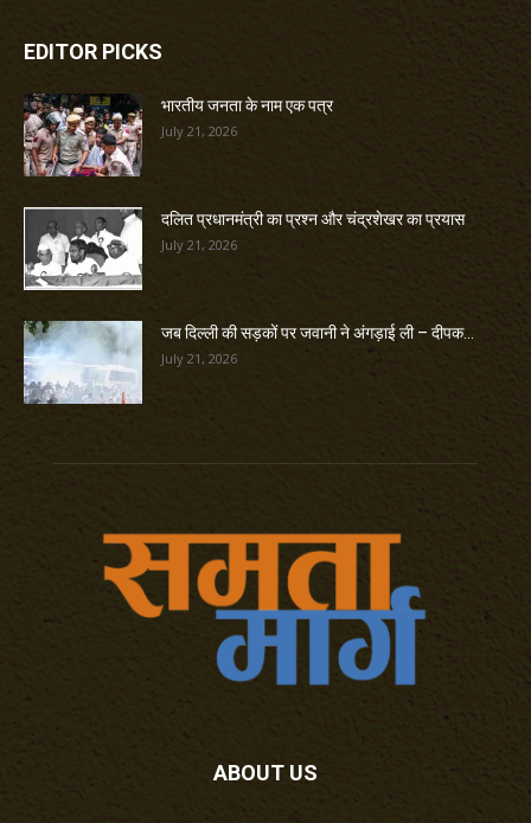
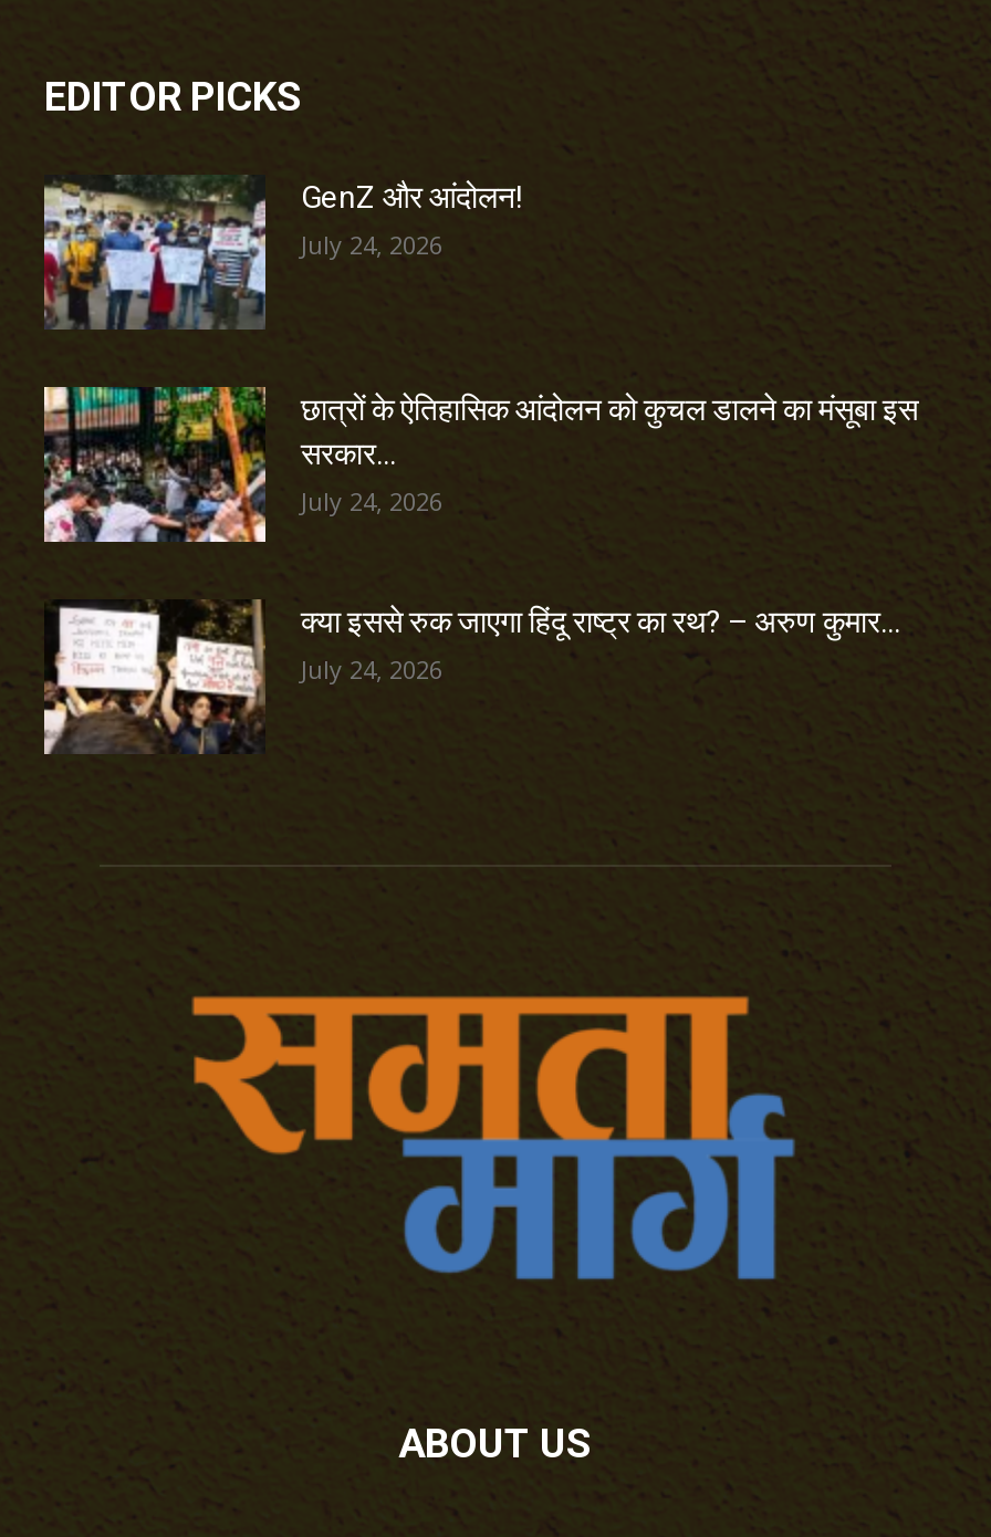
[23,94,333,178] [image] | भारतीय जनता के नाम एक पत्र | July 21, 2026 -> [42,175,522,330] [image] | GenZ और आंदोलन! | July 24, 2026
[23,206,465,291] [image] | दलित प्रधानमंत्री का प्रश्न और चंद्रशेखर का प्रयास | July 21, 2026 -> [42,385,918,544] [image] | छात्रों के ऐतिहासिक आंदोलन को कुचल डालने का मंसूबा इस | सरकार... | July 24, 2026
[23,320,474,405] [image] | जब दिल्ली की सड़कों पर जवानी ने अंगड़ाई ली – दीपक... | July 21, 2026 -> [42,599,900,754] [image] | क्या इससे रुक जाएगा हिंदू राष्ट्र का रथ? – अरुण कुमार... | July 24, 2026

